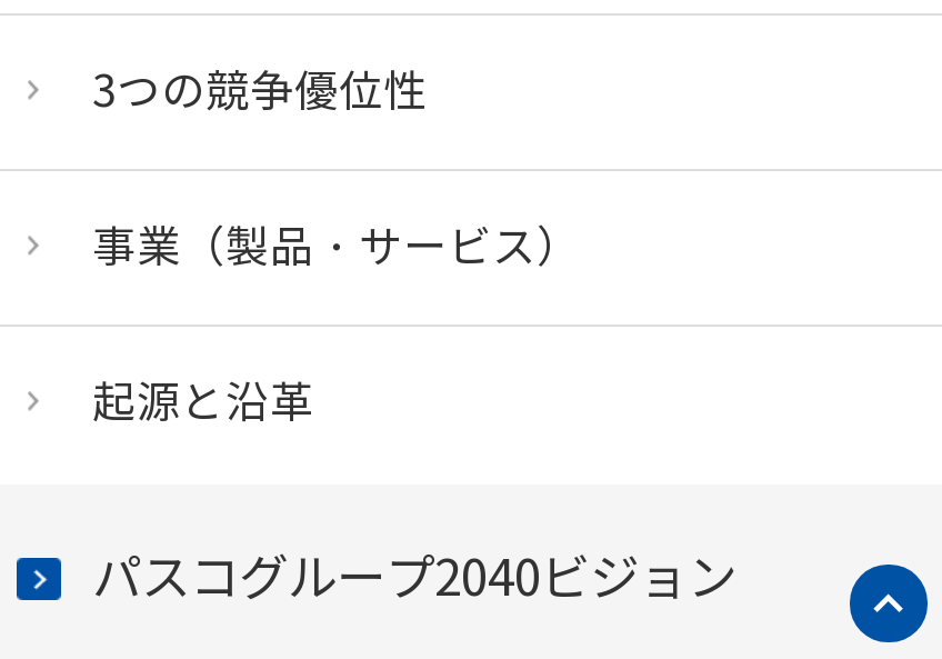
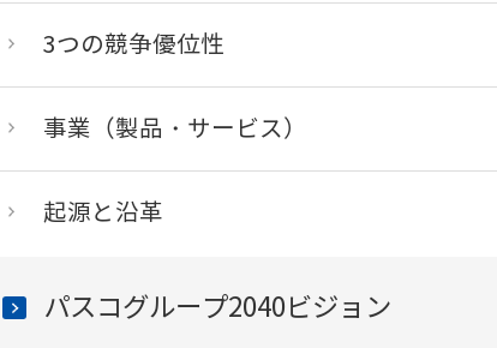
[848,562,930,645] [image] -> none

